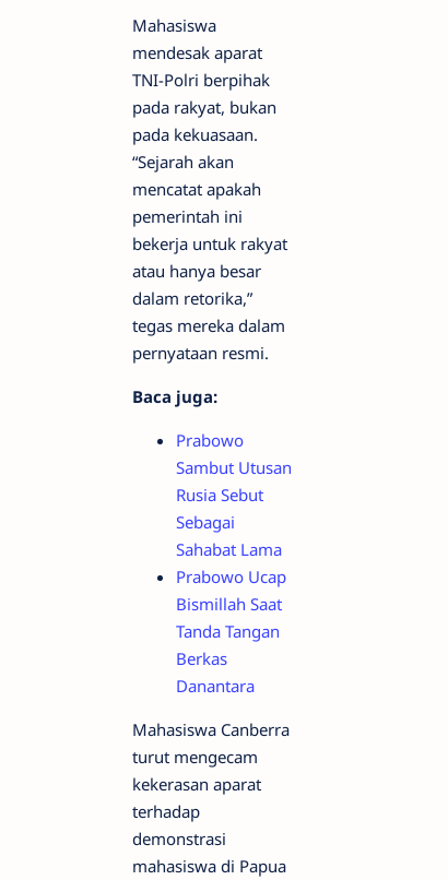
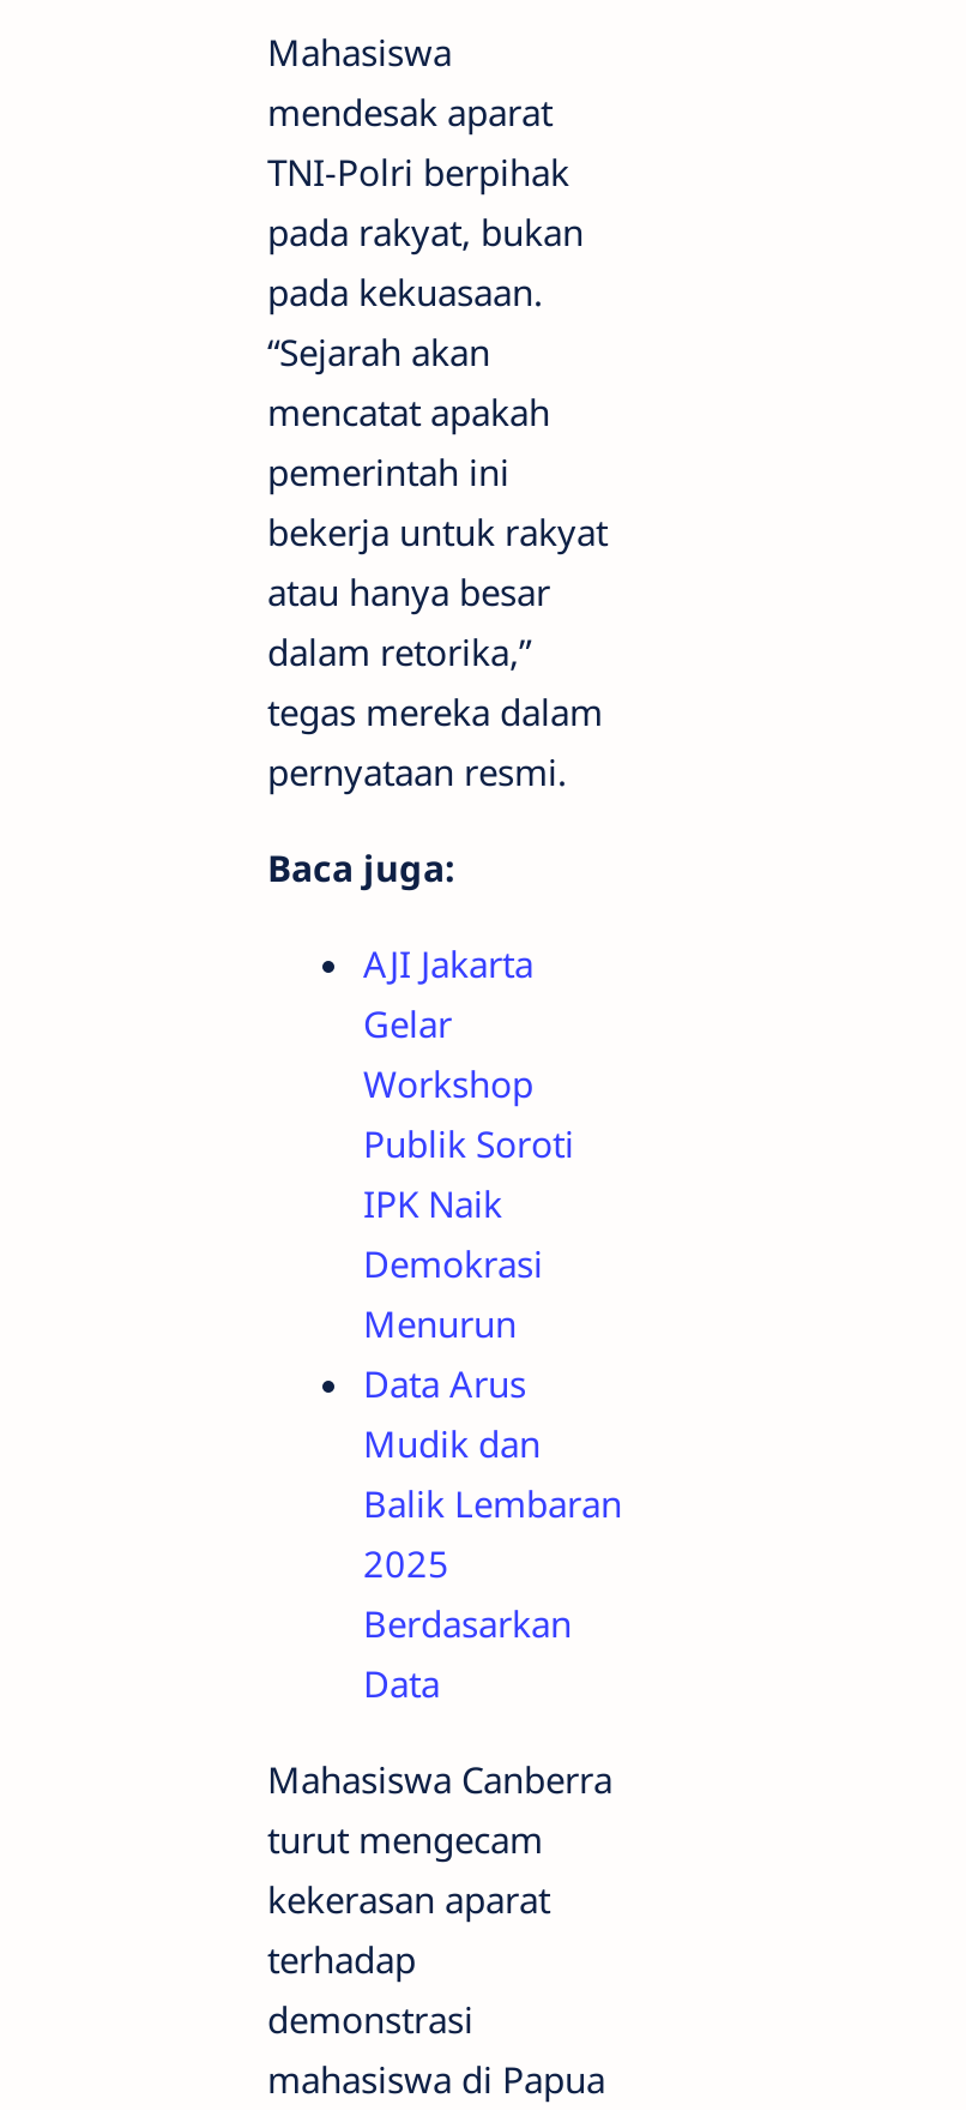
[176,430,292,697] Prabowo | Sambut Utusan | Rusia Sebut | Sebagai | Sahabat Lama | Prabowo Ucap | Bismillah Saat | Tanda Tangan | Berkas | Danantara -> [363,940,622,1708] AJI Jakarta | Gelar | Workshop | Publik Soroti | IPK Naik | Demokrasi | Menurun | Data Arus | Mudik dan | Balik Lembaran | 2025 | Berdasarkan | Data

